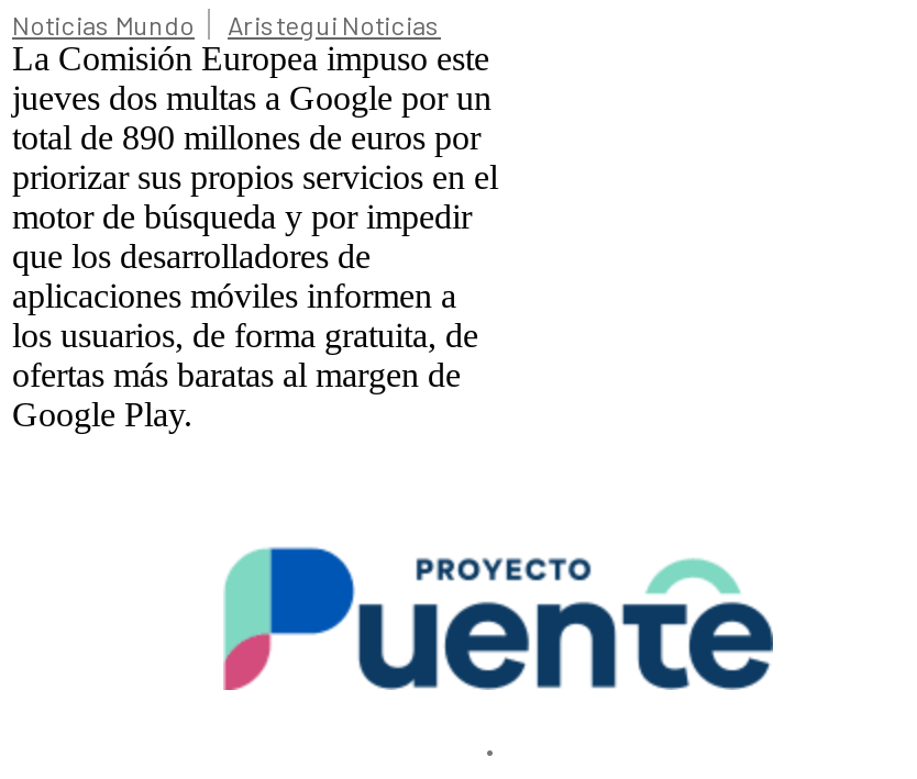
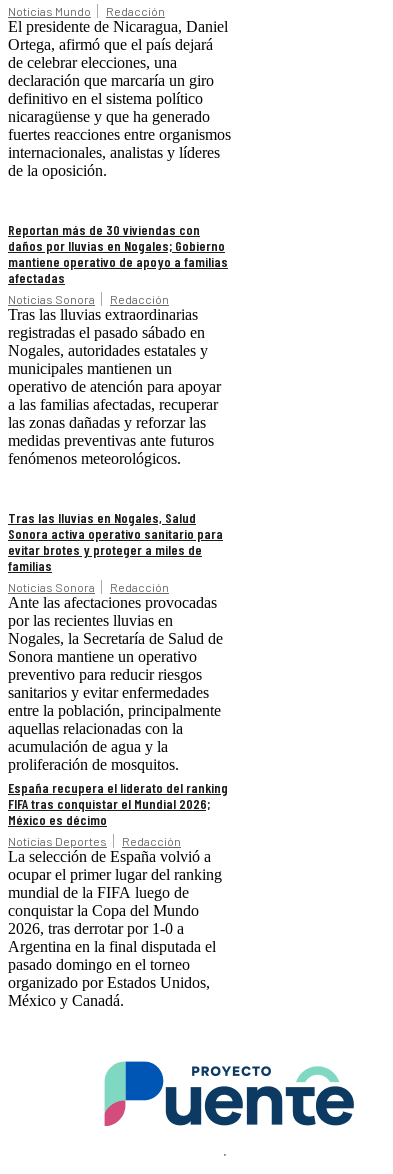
[12,9,498,433] Aristegui Noticias | La Comisión Europea impuso este | jueves dos multas a Google por un | total de 890 millones de euros por | priorizar sus propios servicios en el | motor de búsqueda y por impedir | que los desarrolladores de | aplicaciones móviles informen a | los usuarios, de forma gratuita, de | ofertas más baratas al margen de | Google Play. -> [8,4,231,1009] Redacción | El presidente de Nicaragua, Daniel | Ortega, afirmó que el país dejará | de celebrar elecciones, una | declaración que marcaría un giro | definitivo en el sistema político | nicaragüense y que ha generado | fuertes reacciones entre organismos | internacionales, analistas y líderes | de la oposición. | Reportan más de 30 viviendas con | daños por lluvias en Nogales; Gobierno | mantiene operativo de apoyo a familias | afectadas | Noticias Sonora | Redacción | Tras las lluvias extraordinarias | registradas el pasado sábado en | Nogales, autoridades estatales y | municipales mantienen un | operativo de atención para apoyar | a las familias afectadas, recuperar | las zonas dañadas y reforzar las | medidas preventivas ante futuros | fenómenos meteorológicos. | Tras las lluvias en Nogales, Salud | Sonora activa operativo sanitario para | evitar brotes y proteger a miles de | familias | Noticias Sonora | Redacción | Ante las afectaciones provocadas | por las recientes lluvias en | Nogales, la Secretaría de Salud de | Sonora mantiene un operativo | preventivo para reducir riesgos | sanitarios y evitar enfermedades | entre la población, principalmente | aquellas relacionadas con la | acumulación de agua y la | proliferación de mosquitos. | España recupera el liderato del ranking | FIFA tras conquistar el Mundial 2026; | México es décimo | Noticias Deportes | Redacción | La selección de España volvió a | ocupar el primer lugar del ranking | mundial de la FIFA luego de | conquistar la Copa del Mundo | 2026, tras derrotar por 1-0 a | Argentina en la final disputada el | pasado domingo en el torneo | organizado por Estados Unidos, | México y Canadá.

